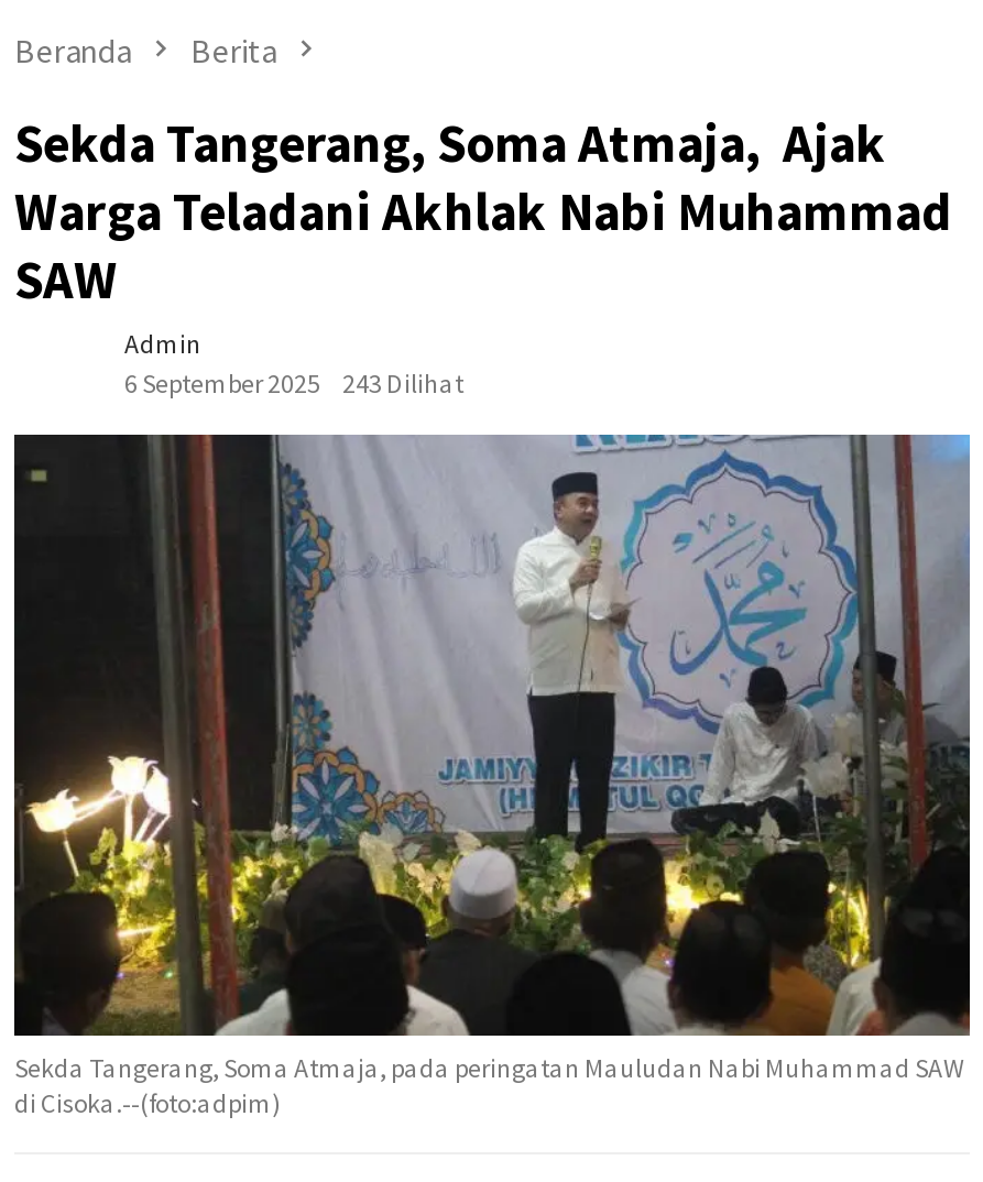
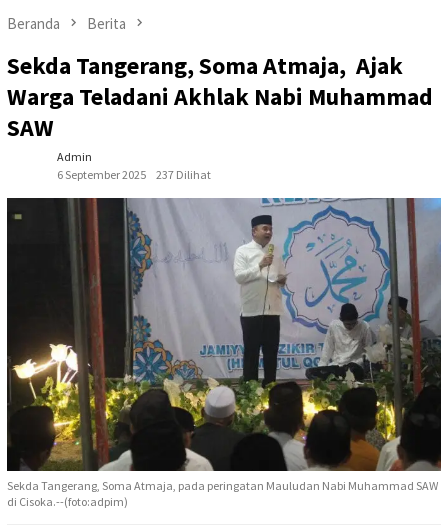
[124,367,463,400] 6 September 2025 243 Dilihat -> [57,167,211,182] 6 September 2025 237 Dilihat

